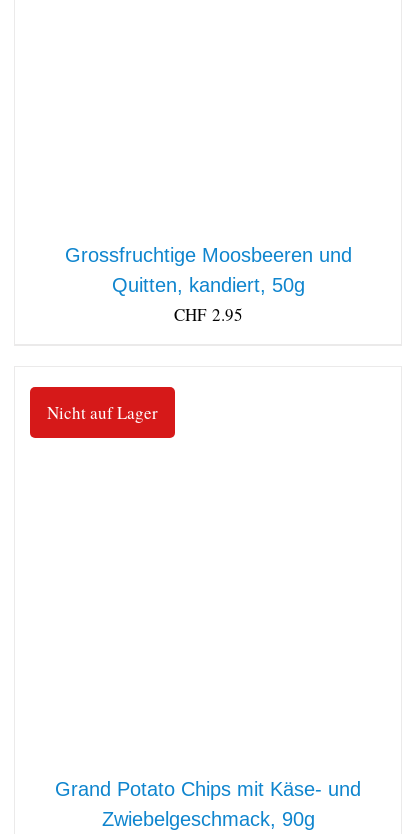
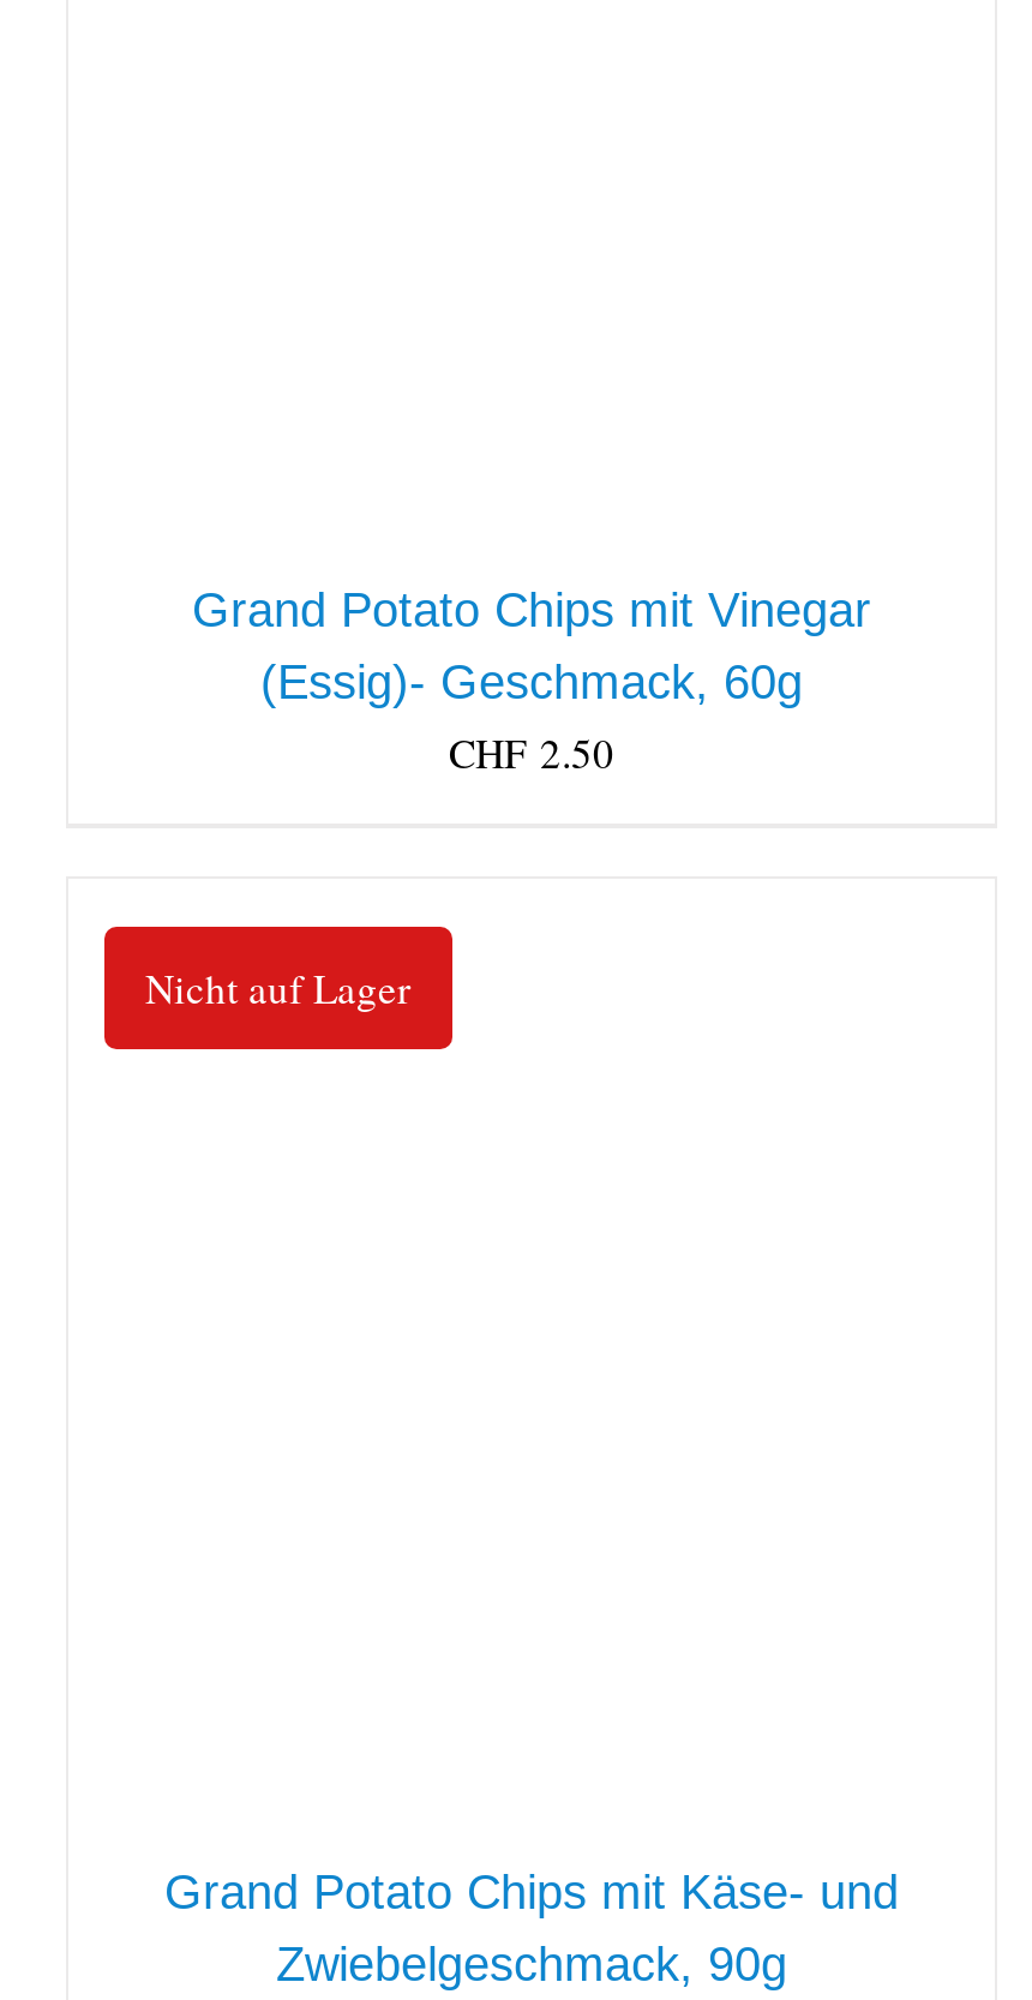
[64,244,351,326] Grossfruchtige Moosbeeren und | Quitten, kandiert, 50g | CHF 2.95 -> [192,585,871,782] Grand Potato Chips mit Vinegar | (Essig)- Geschmack, 60g | CHF 2.50

